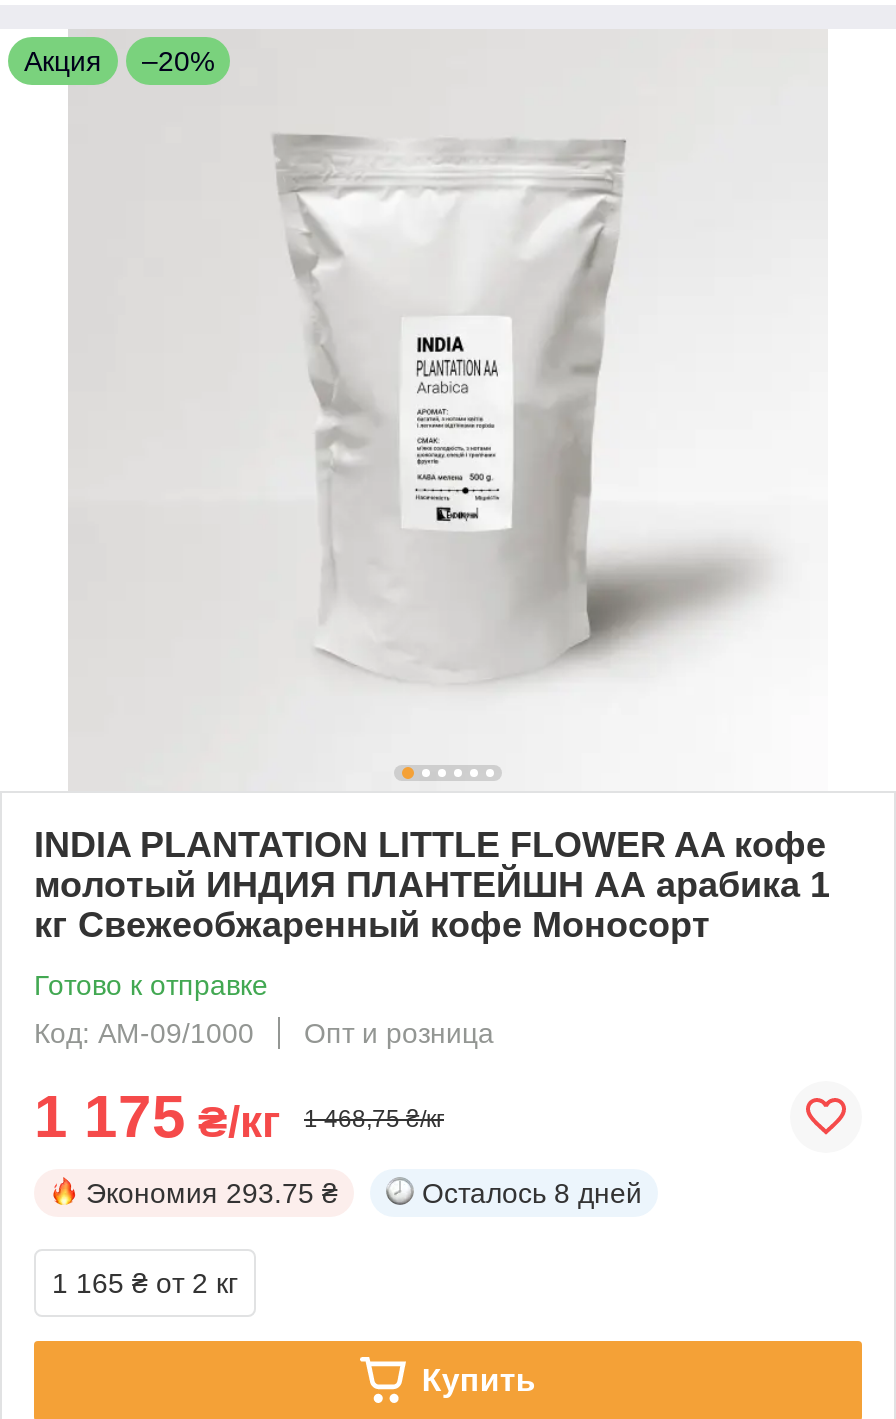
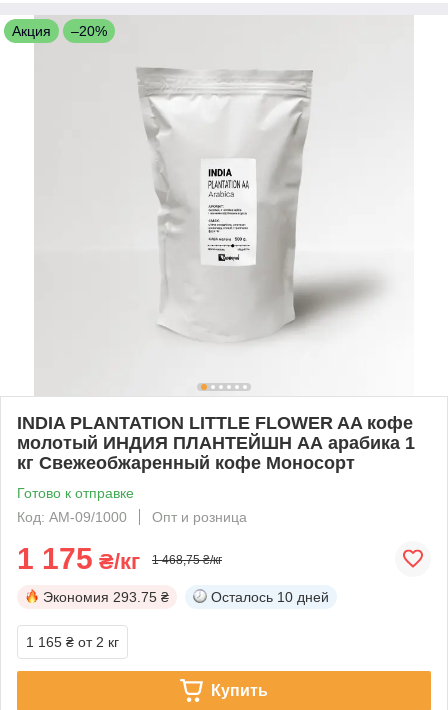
[422,1177,642,1209] Осталось 8 дней -> [211,589,329,605] Осталось 10 дней

